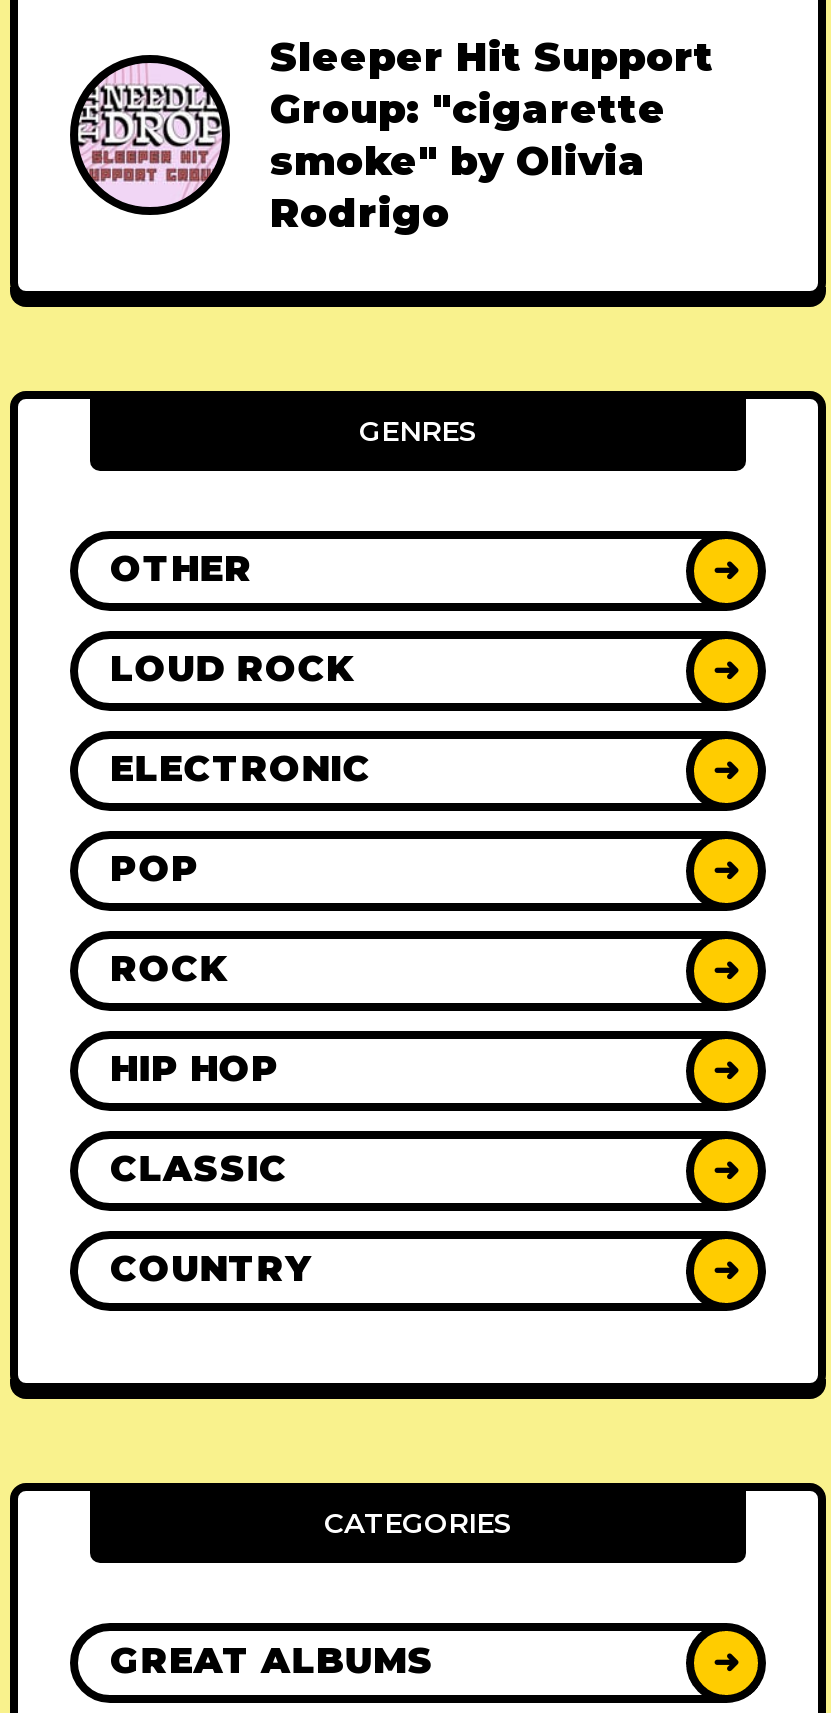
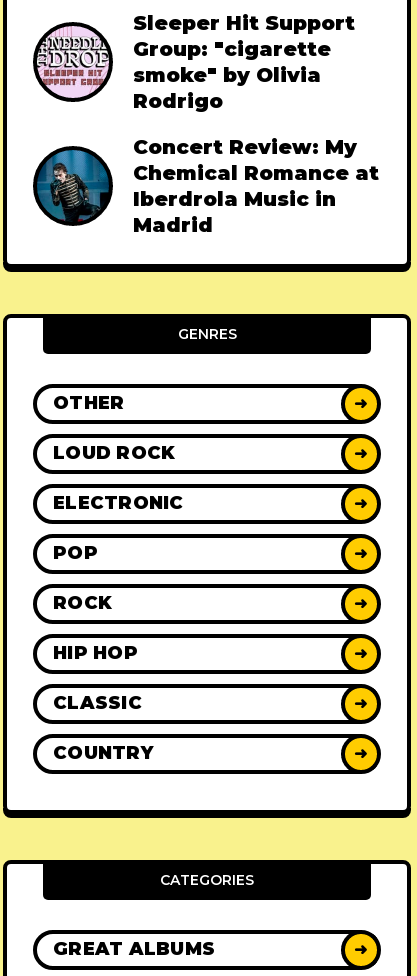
none -> [37,135,379,237] [image] | Concert Review: My | Chemical Romance at | Iberdrola Music in | Madrid

